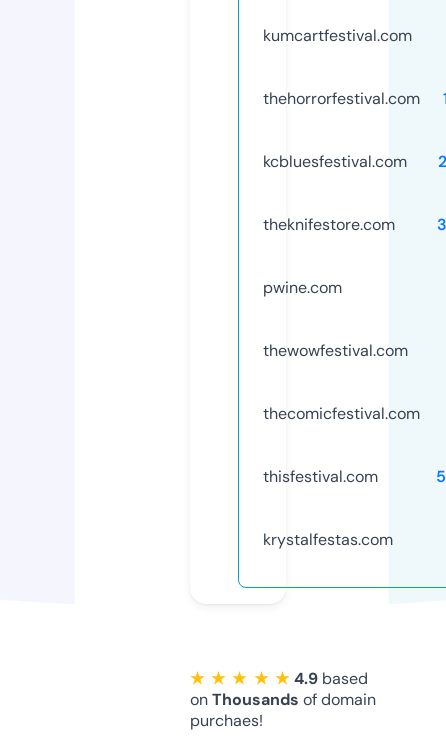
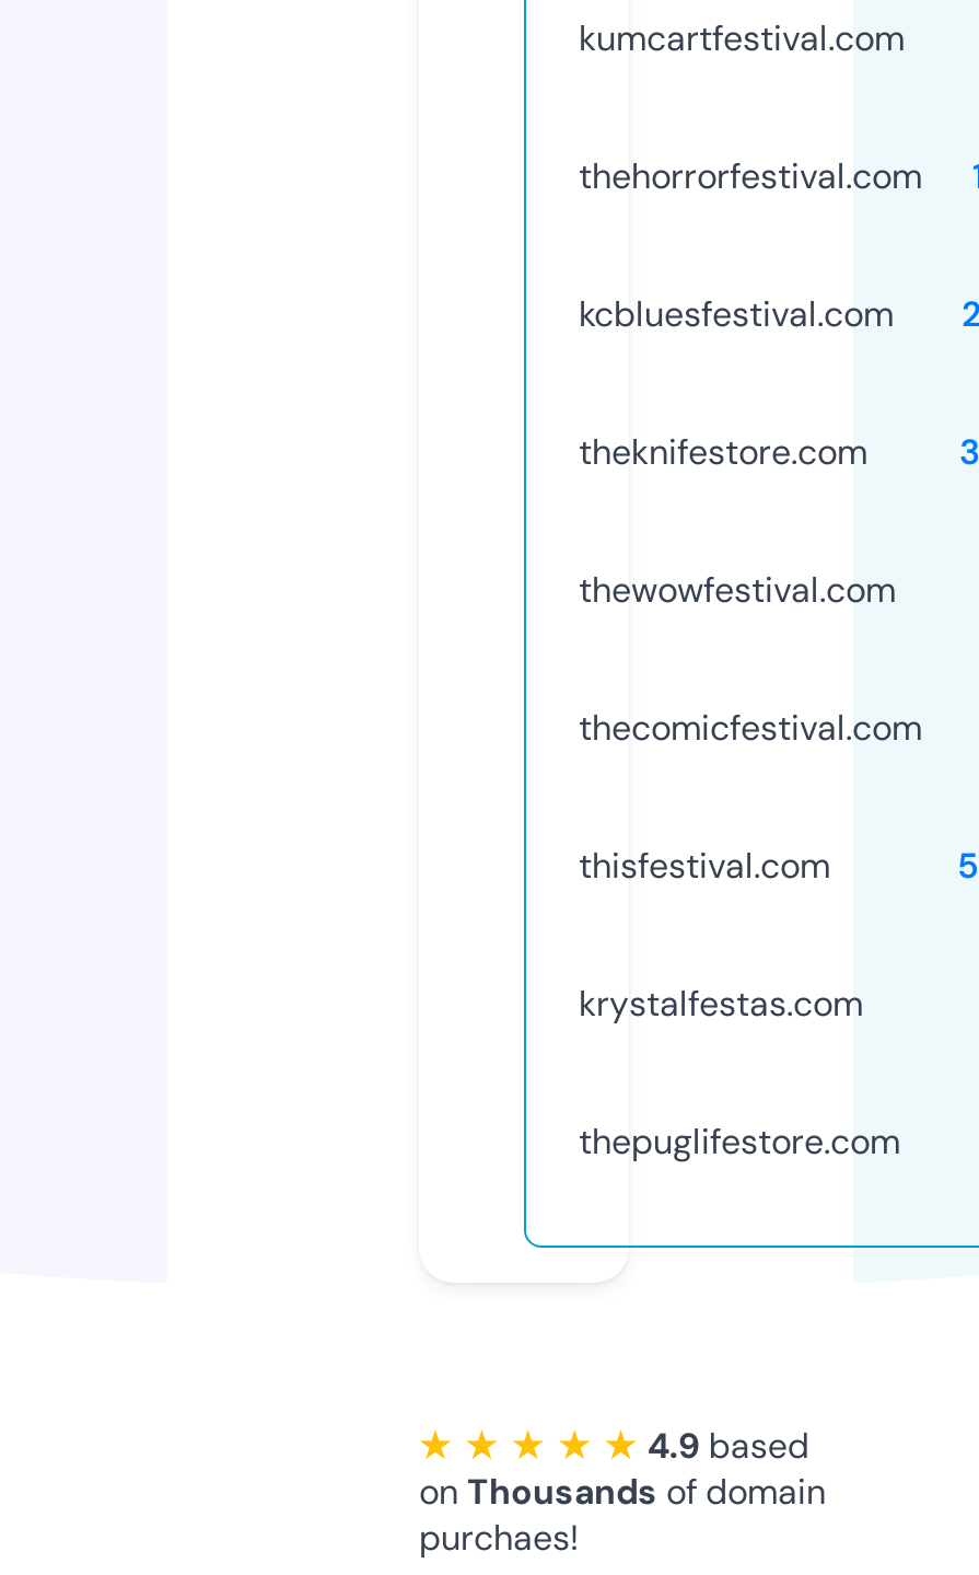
[263,277,342,298] pwine.com -> none
moved [263,340,420,550] -> [579,567,922,1026]: thewowfestival.com | thecomicfestival.com | thisfestival.com | krystalfestas.com
none -> [579,1118,900,1164] thepuglifestore.com

